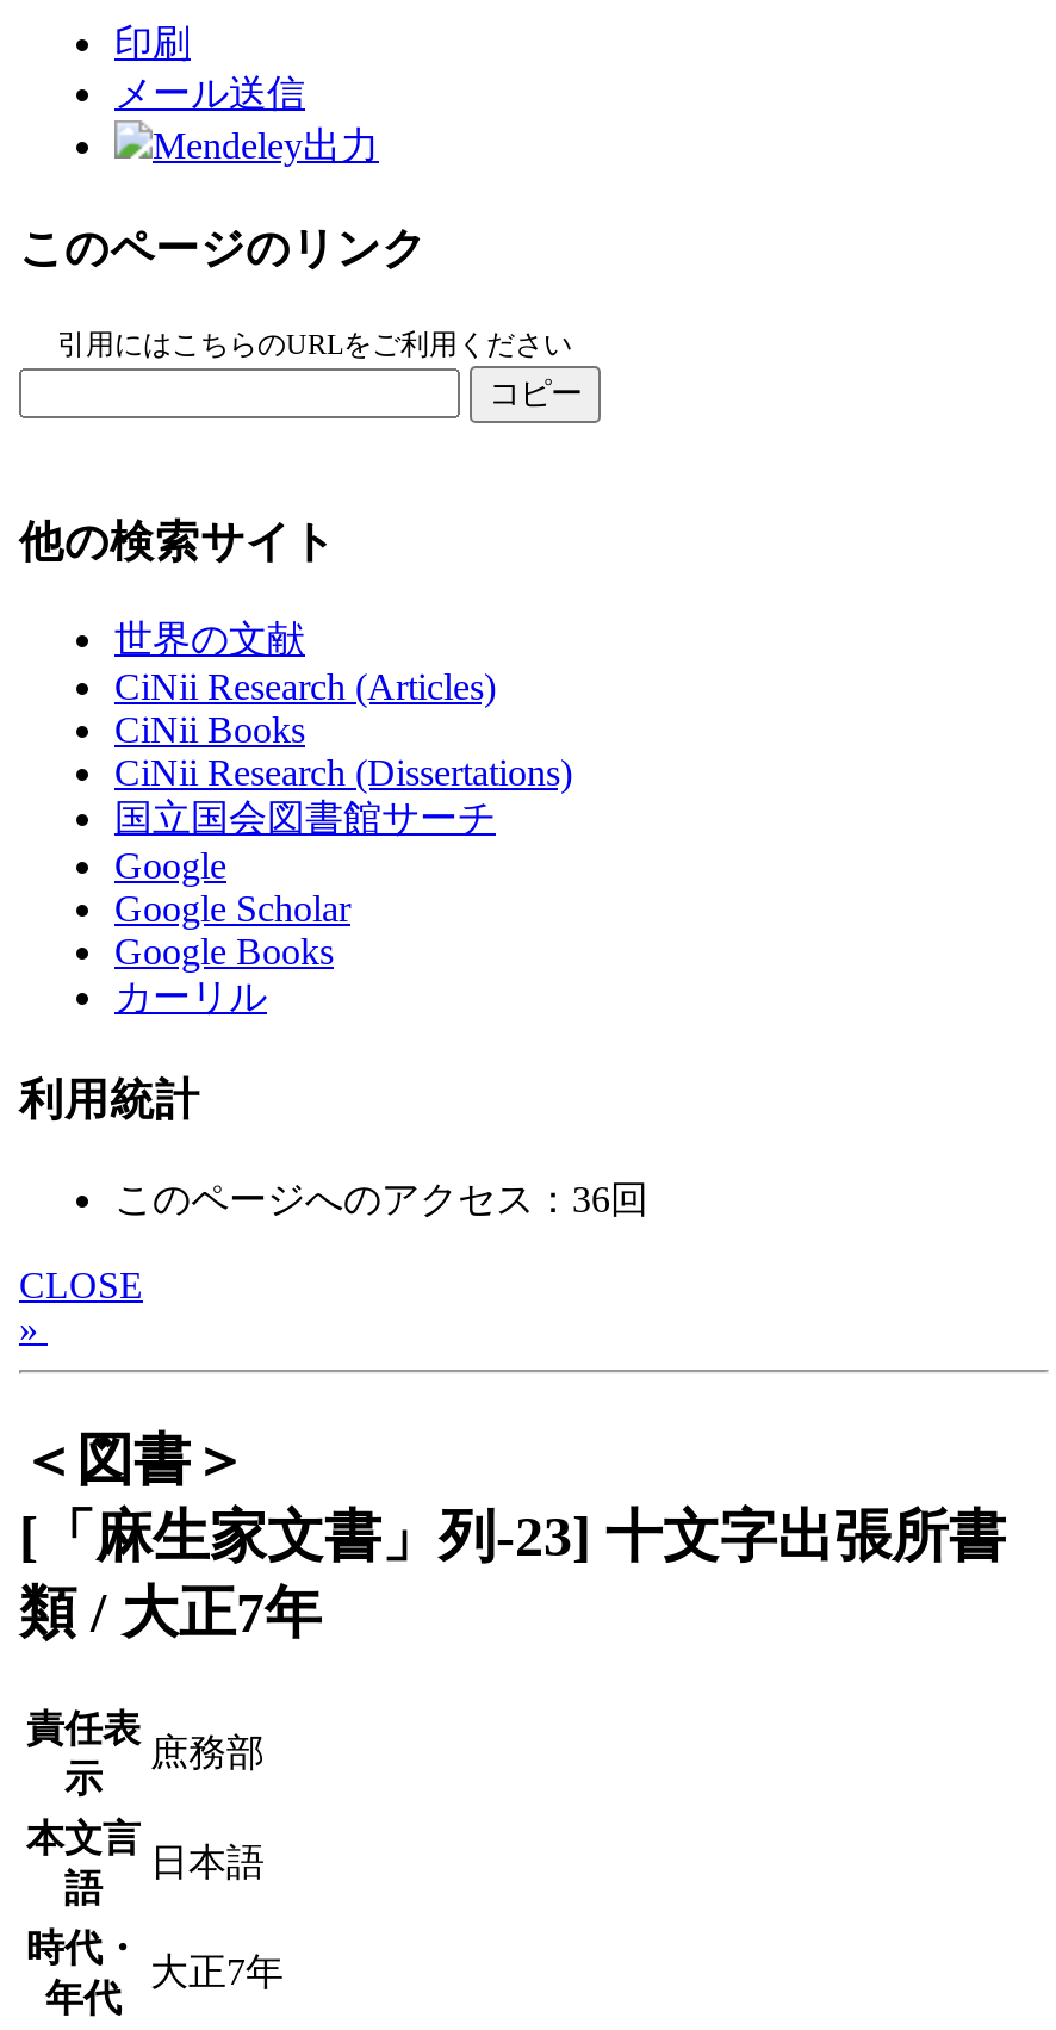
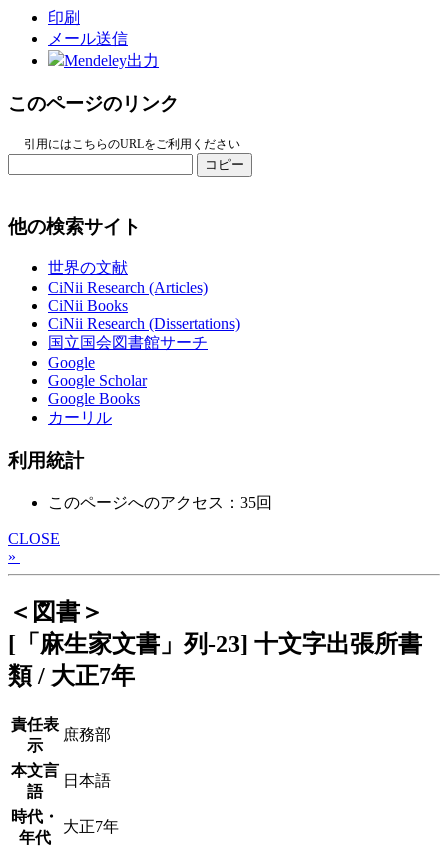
[114,1178,648,1219] このページへのアクセス：36回 -> [48,494,272,511] このページへのアクセス：35回

